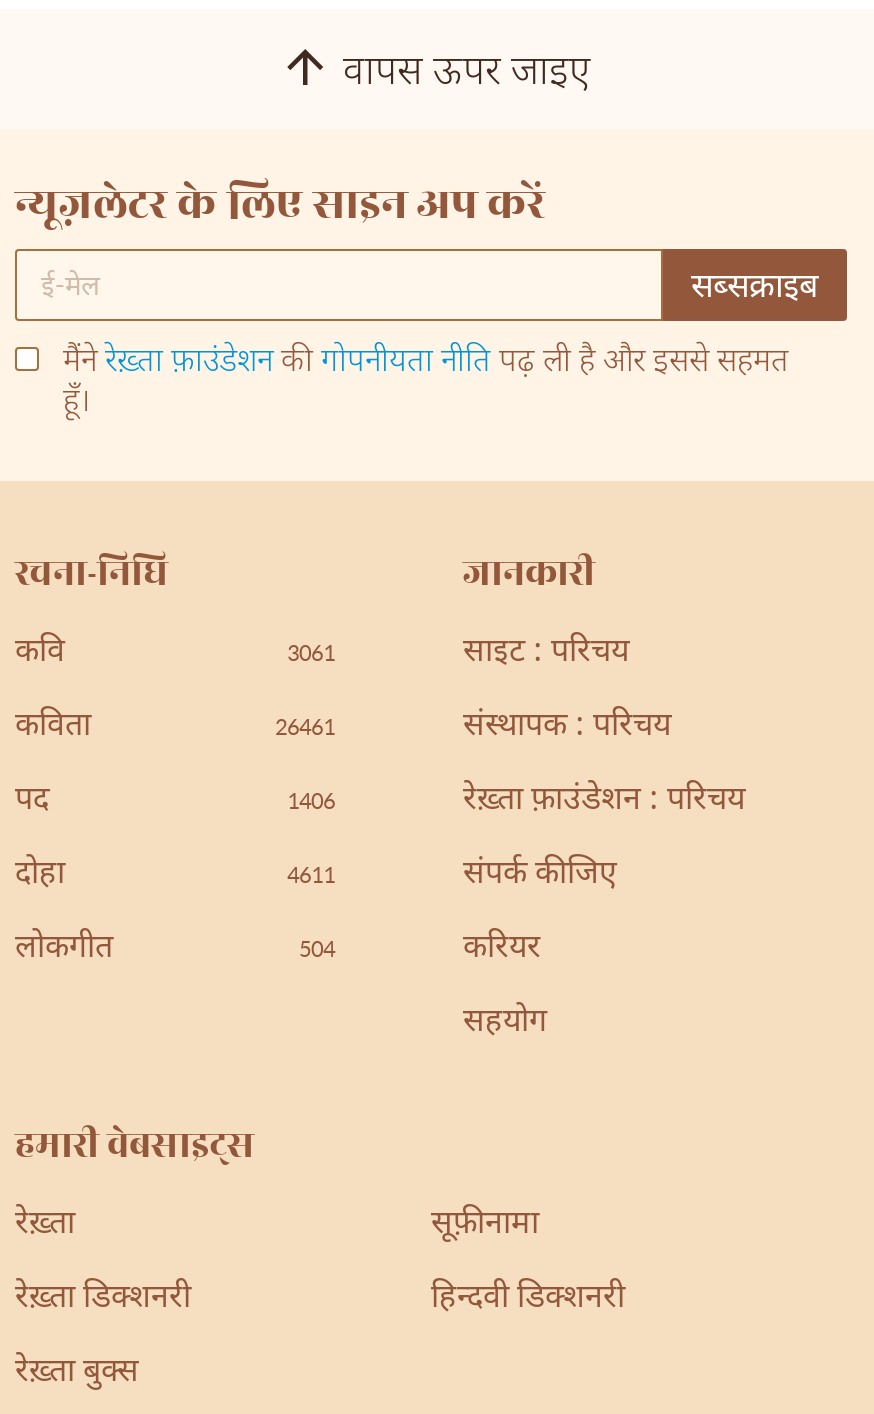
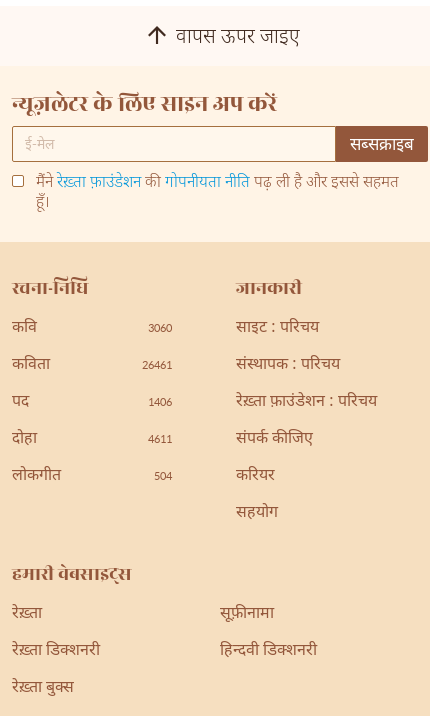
[287,640,335,664] 3061 -> [148,321,172,333] 3060

